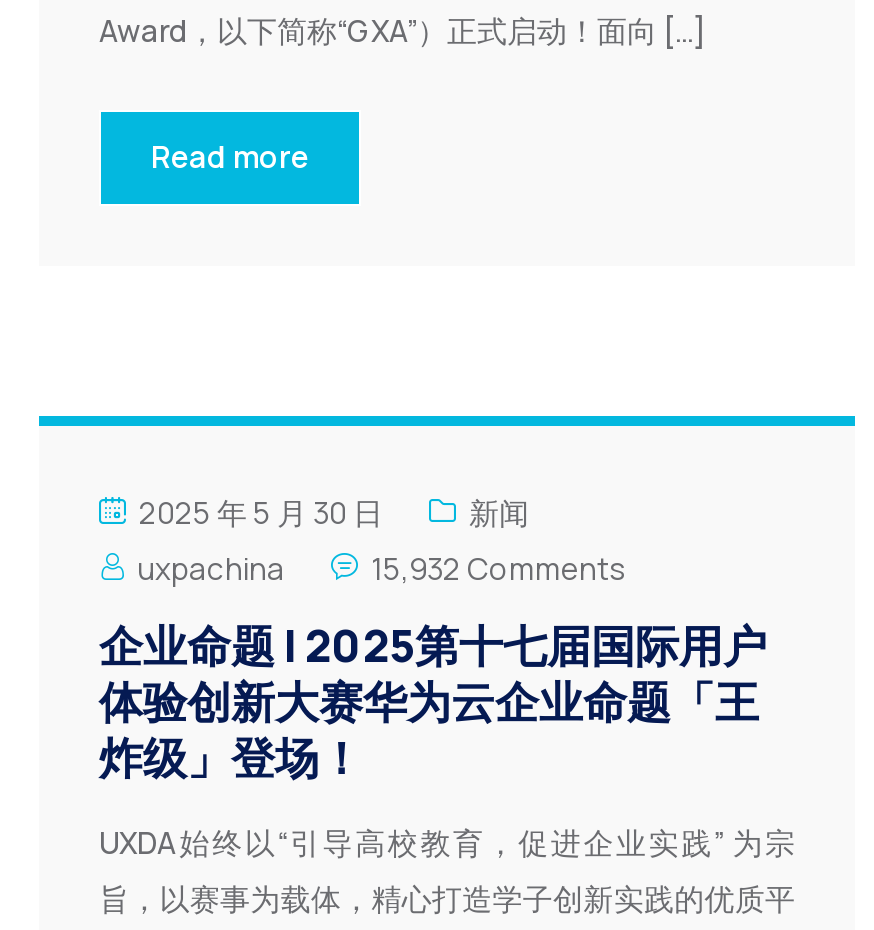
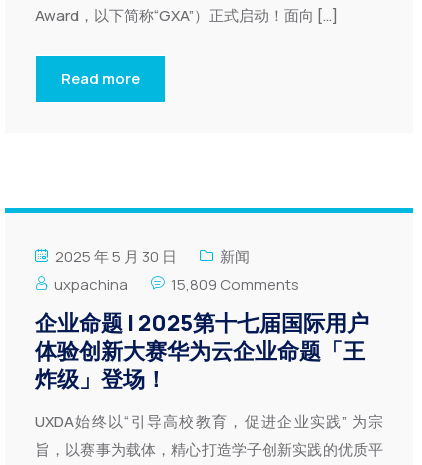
[371,547,625,589] 15,932 Comments -> [171,273,299,294] 15,809 Comments

